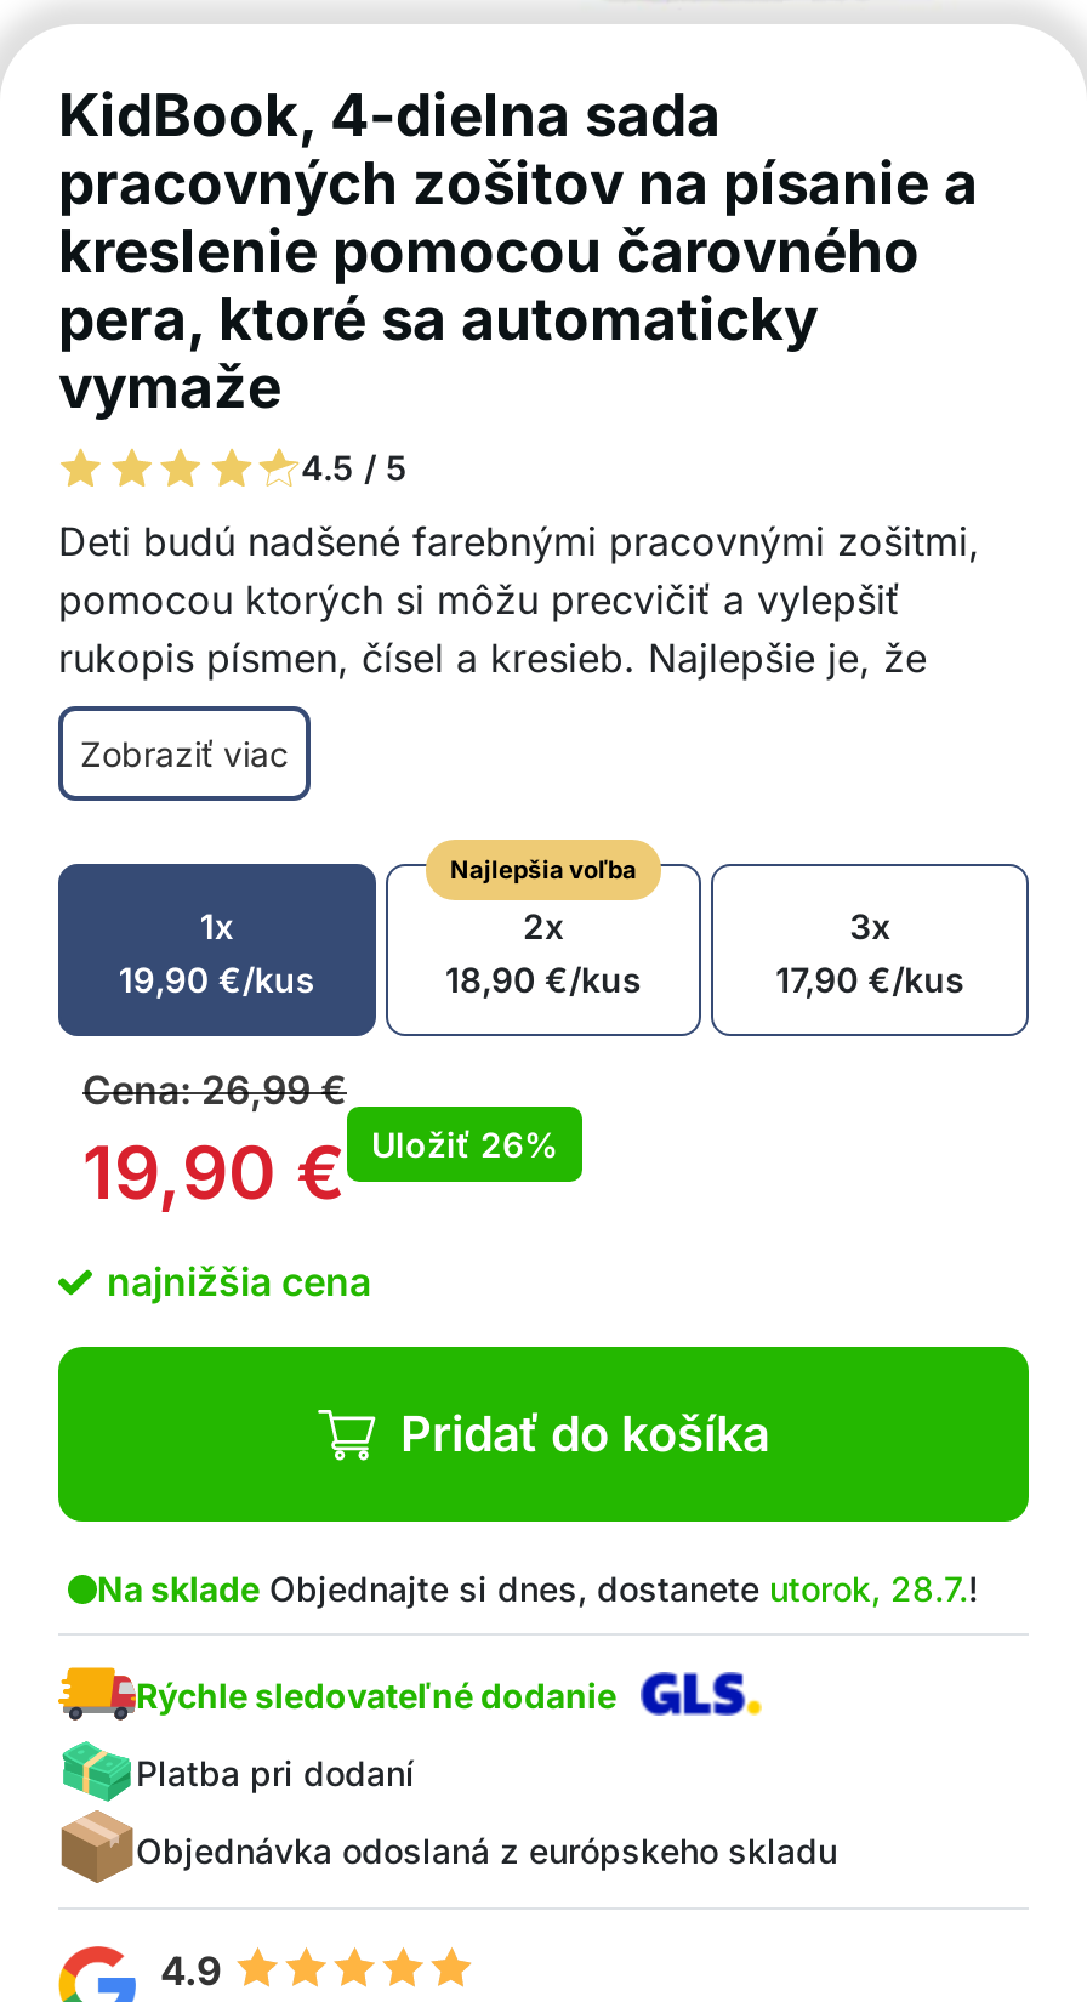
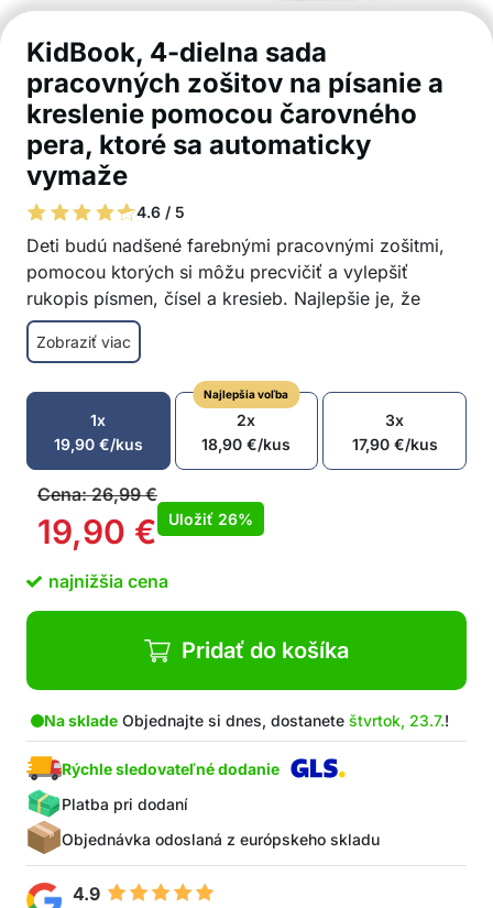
[301,447,408,488] 4.5 / 5 -> [136,203,185,221] 4.6 / 5
[97,1568,978,1609] Na sklade Objednajte si dnes, dostanete utorok, 28.7.! -> [44,711,449,730] Na sklade Objednajte si dnes, dostanete štvrtok, 23.7.!

